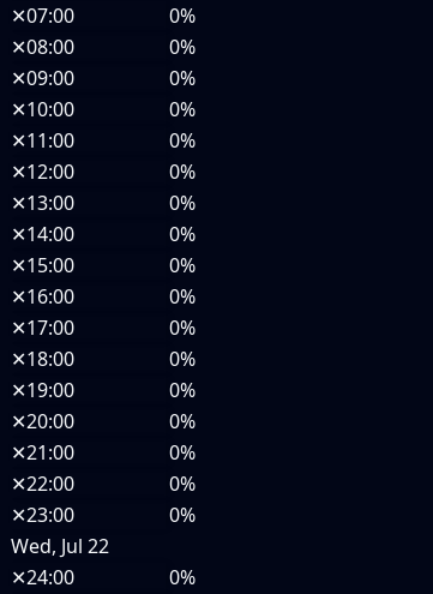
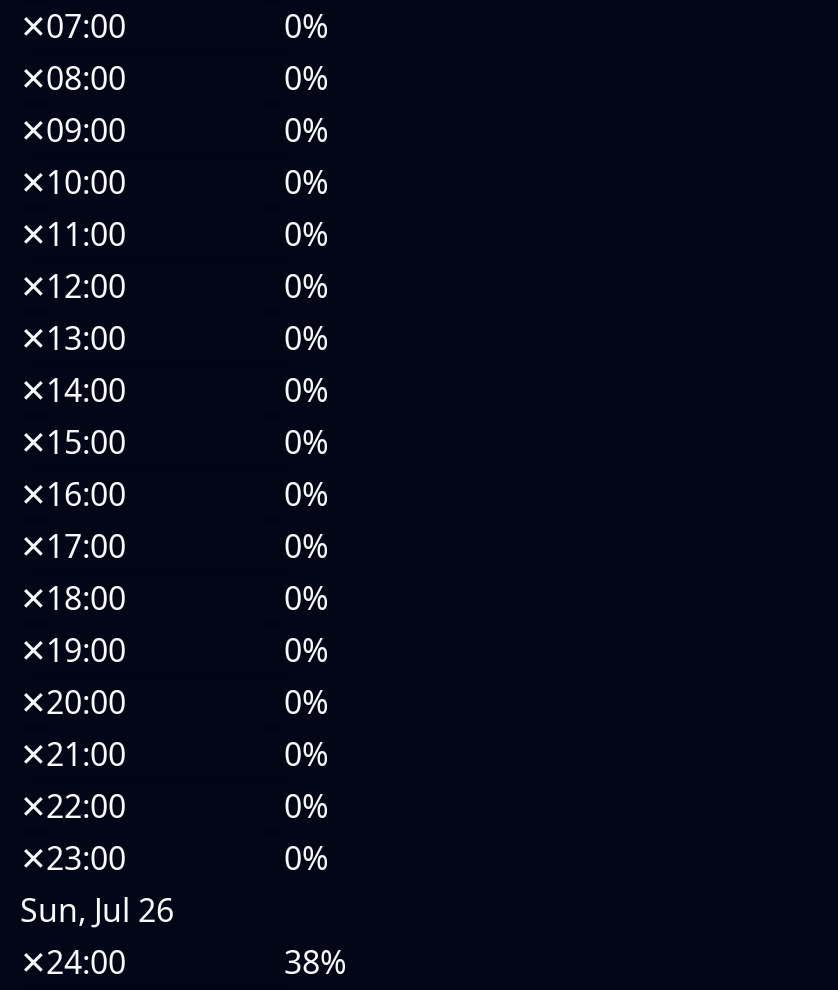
[11,533,109,560] Wed, Jul 22 -> [20,889,174,933] Sun, Jul 26
[169,565,196,591] 0% -> [284,941,346,985] 38%

